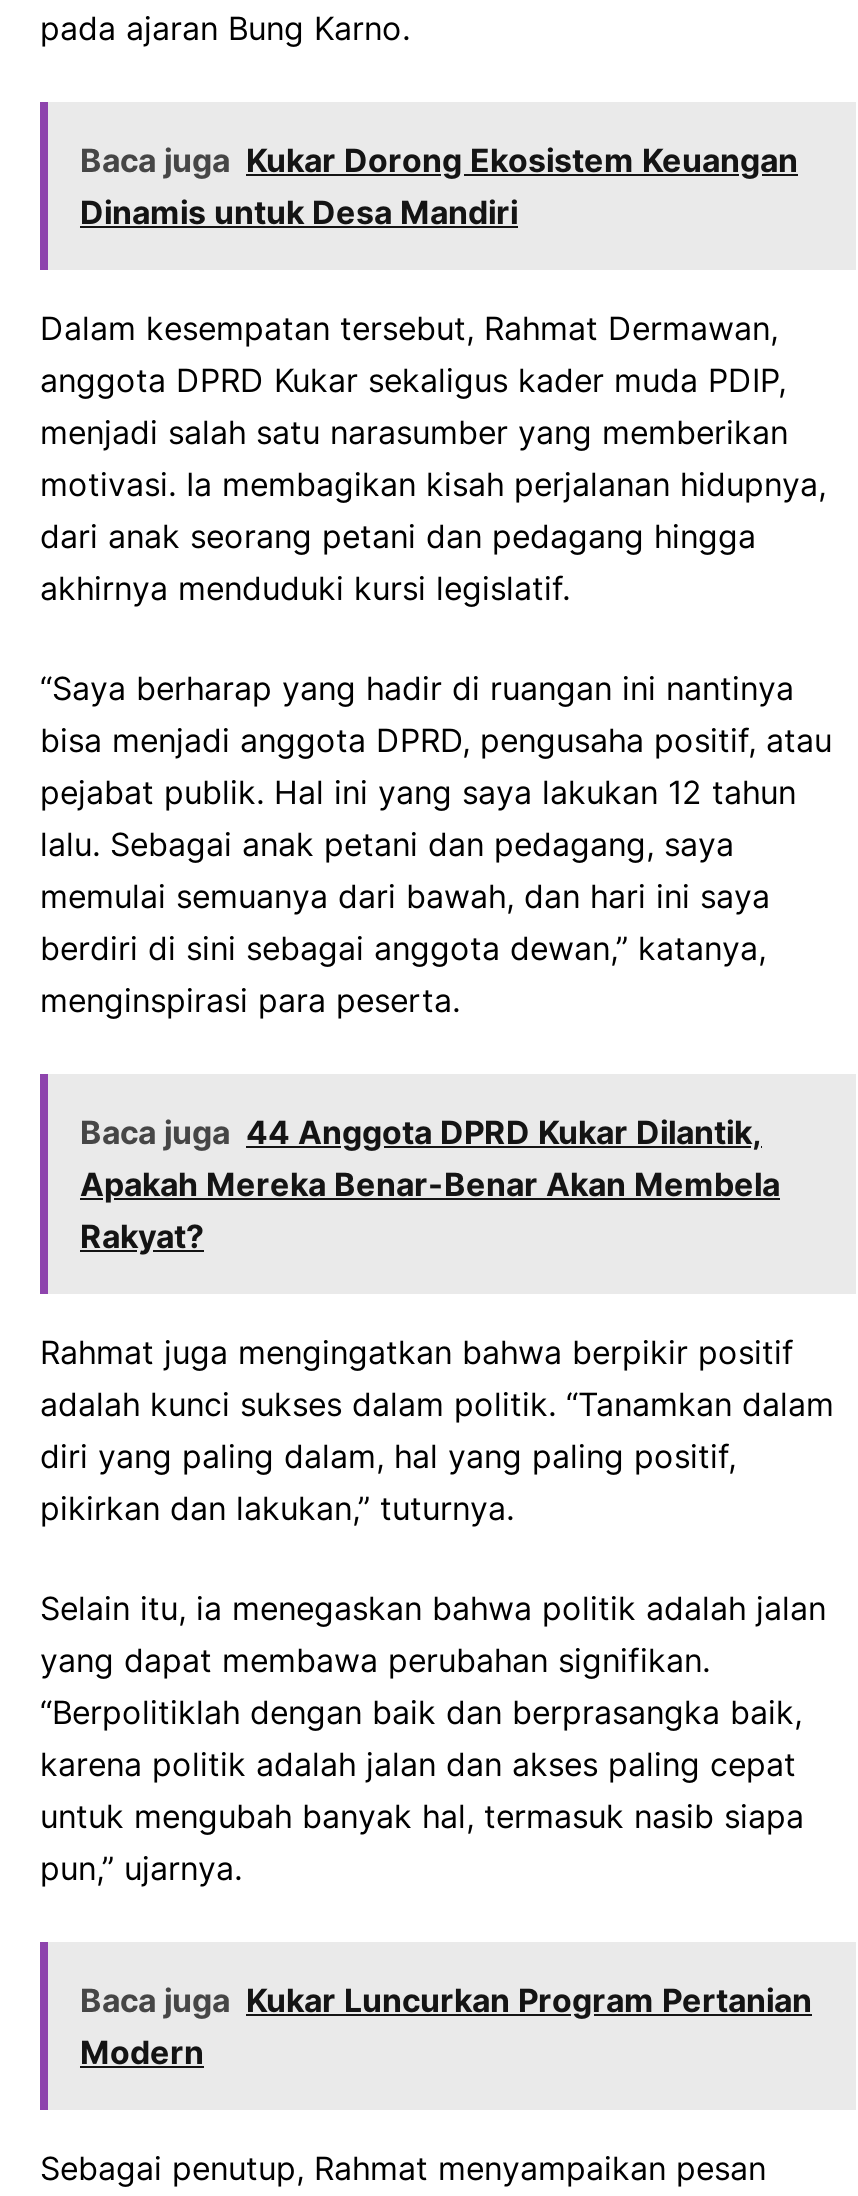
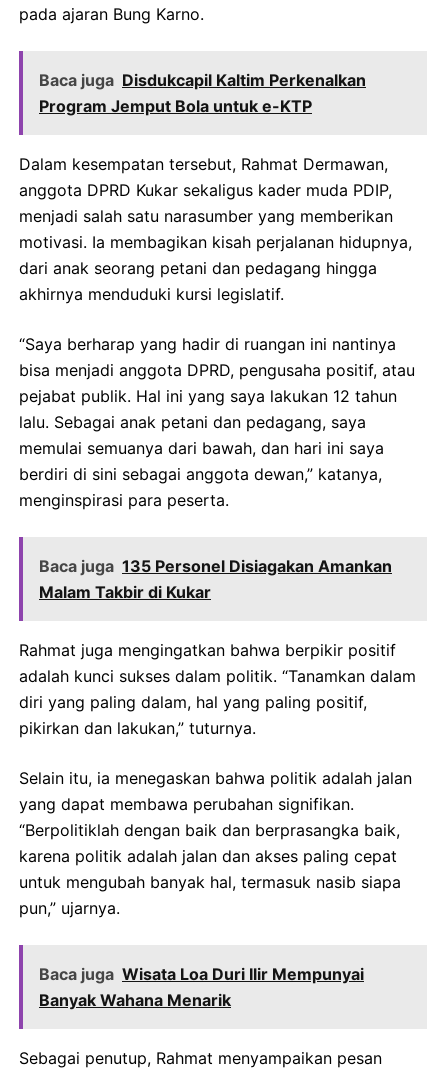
[80,140,798,232] Baca juga Kukar Dorong Ekosistem Keuangan | Dinamis untuk Desa Mandiri -> [39,70,366,116] Baca juga Disdukcapil Kaltim Perkenalkan | Program Jemput Bola untuk e-KTP
[80,1112,780,1256] Baca juga 44 Anggota DPRD Kukar Dilantik, | Apakah Mereka Benar-Benar Akan Membela | Rakyat? -> [39,556,392,602] Baca juga 135 Personel Disiagakan Amankan | Malam Takbir di Kukar
[80,1980,812,2072] Baca juga Kukar Luncurkan Program Pertanian | Modern -> [39,964,364,1010] Baca juga Wisata Loa Duri Ilir Mempunyai | Banyak Wahana Menarik

